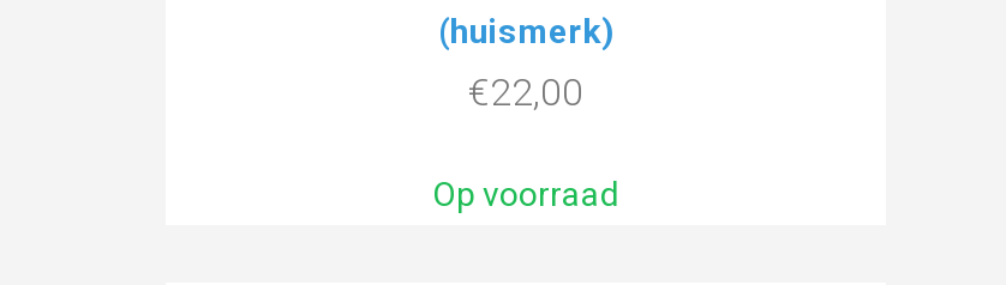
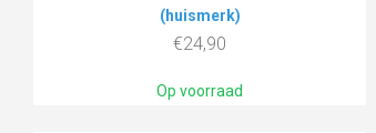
[468,70,583,115] €22,00 -> [173,33,226,54] €24,90

